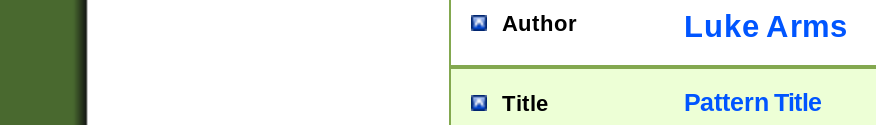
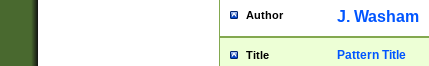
[684,9,848,43] Luke Arms -> [336,8,418,25] J. Washam

